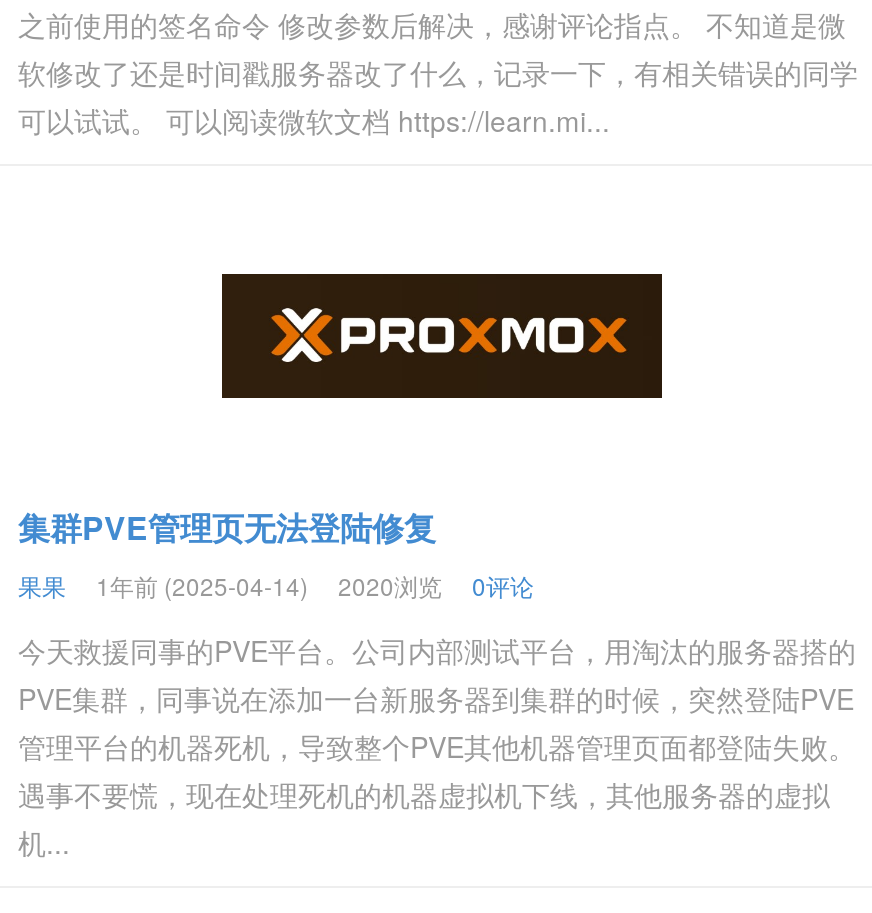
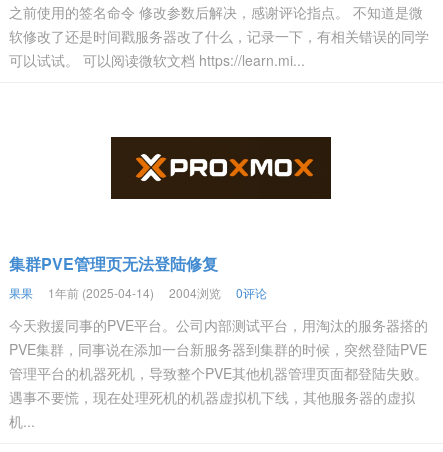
[18,568,534,602] 果果 1年前 (2025-04-14) 2020浏览 0评论 -> [9,284,267,301] 果果 1年前 (2025-04-14) 2004浏览 0评论

